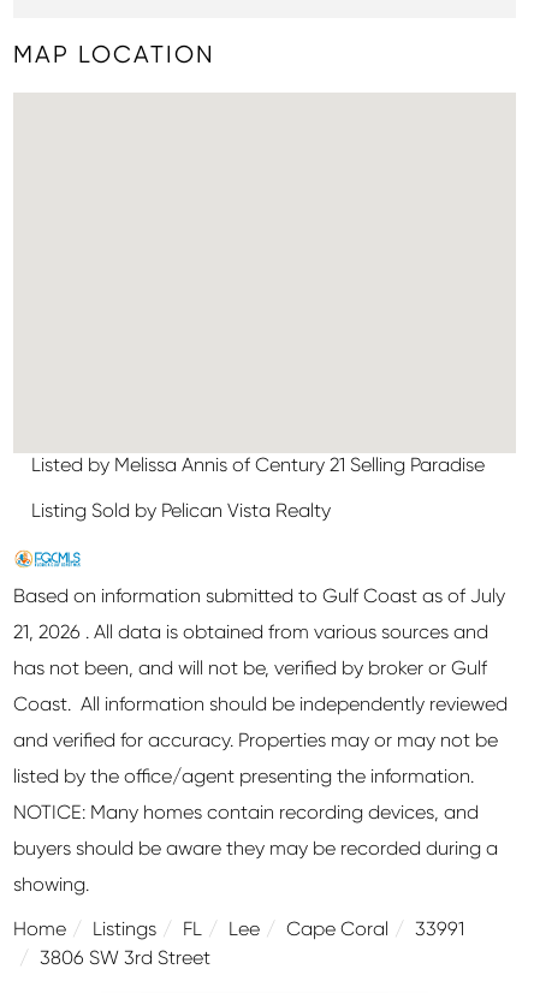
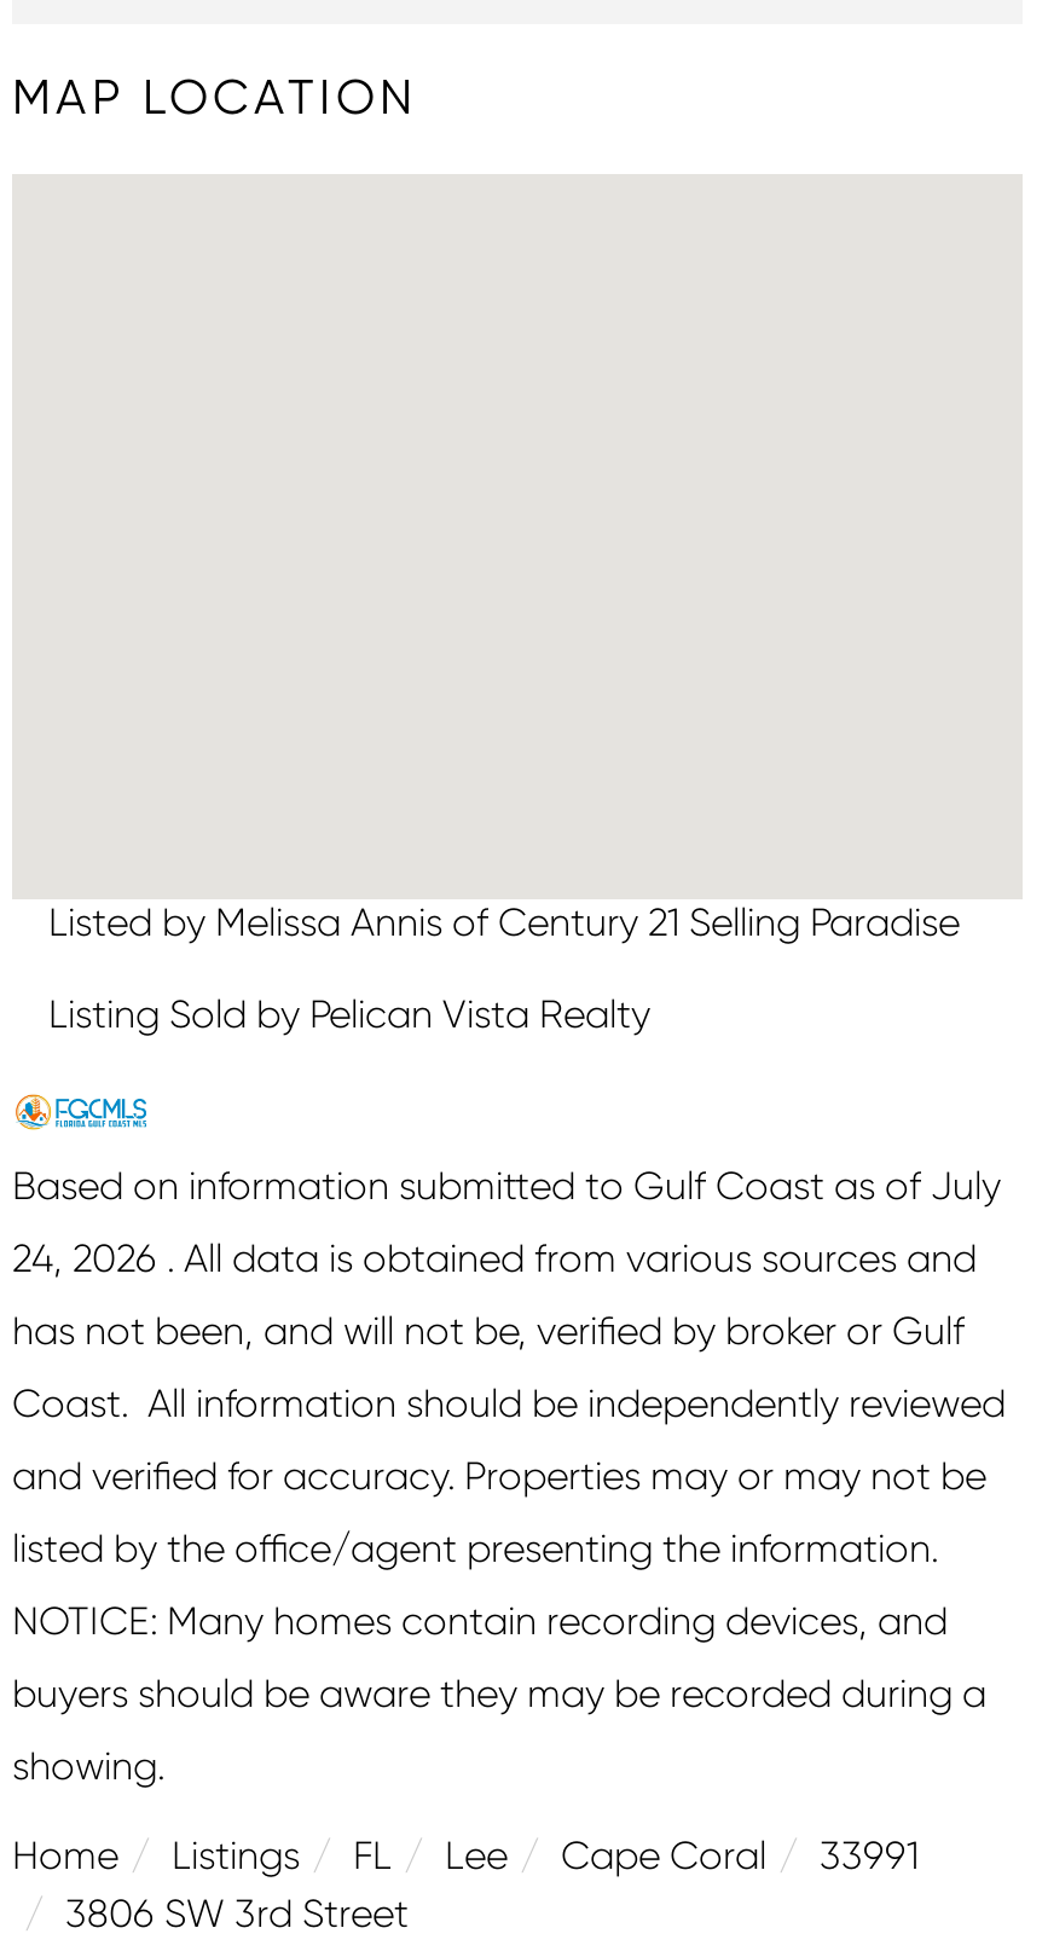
[13,620,488,643] 21, 2026 . All data is obtained from various sources and -> [12,1235,977,1281] 24, 2026 . All data is obtained from various sources and

